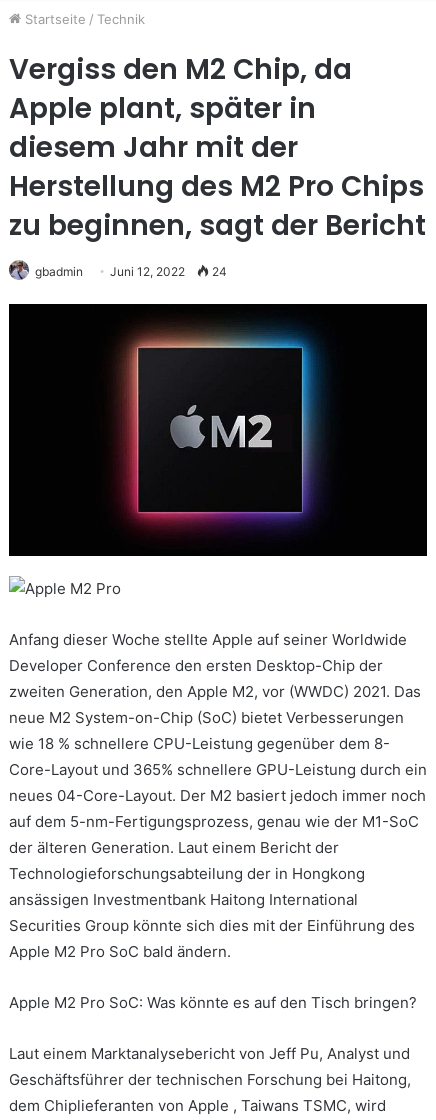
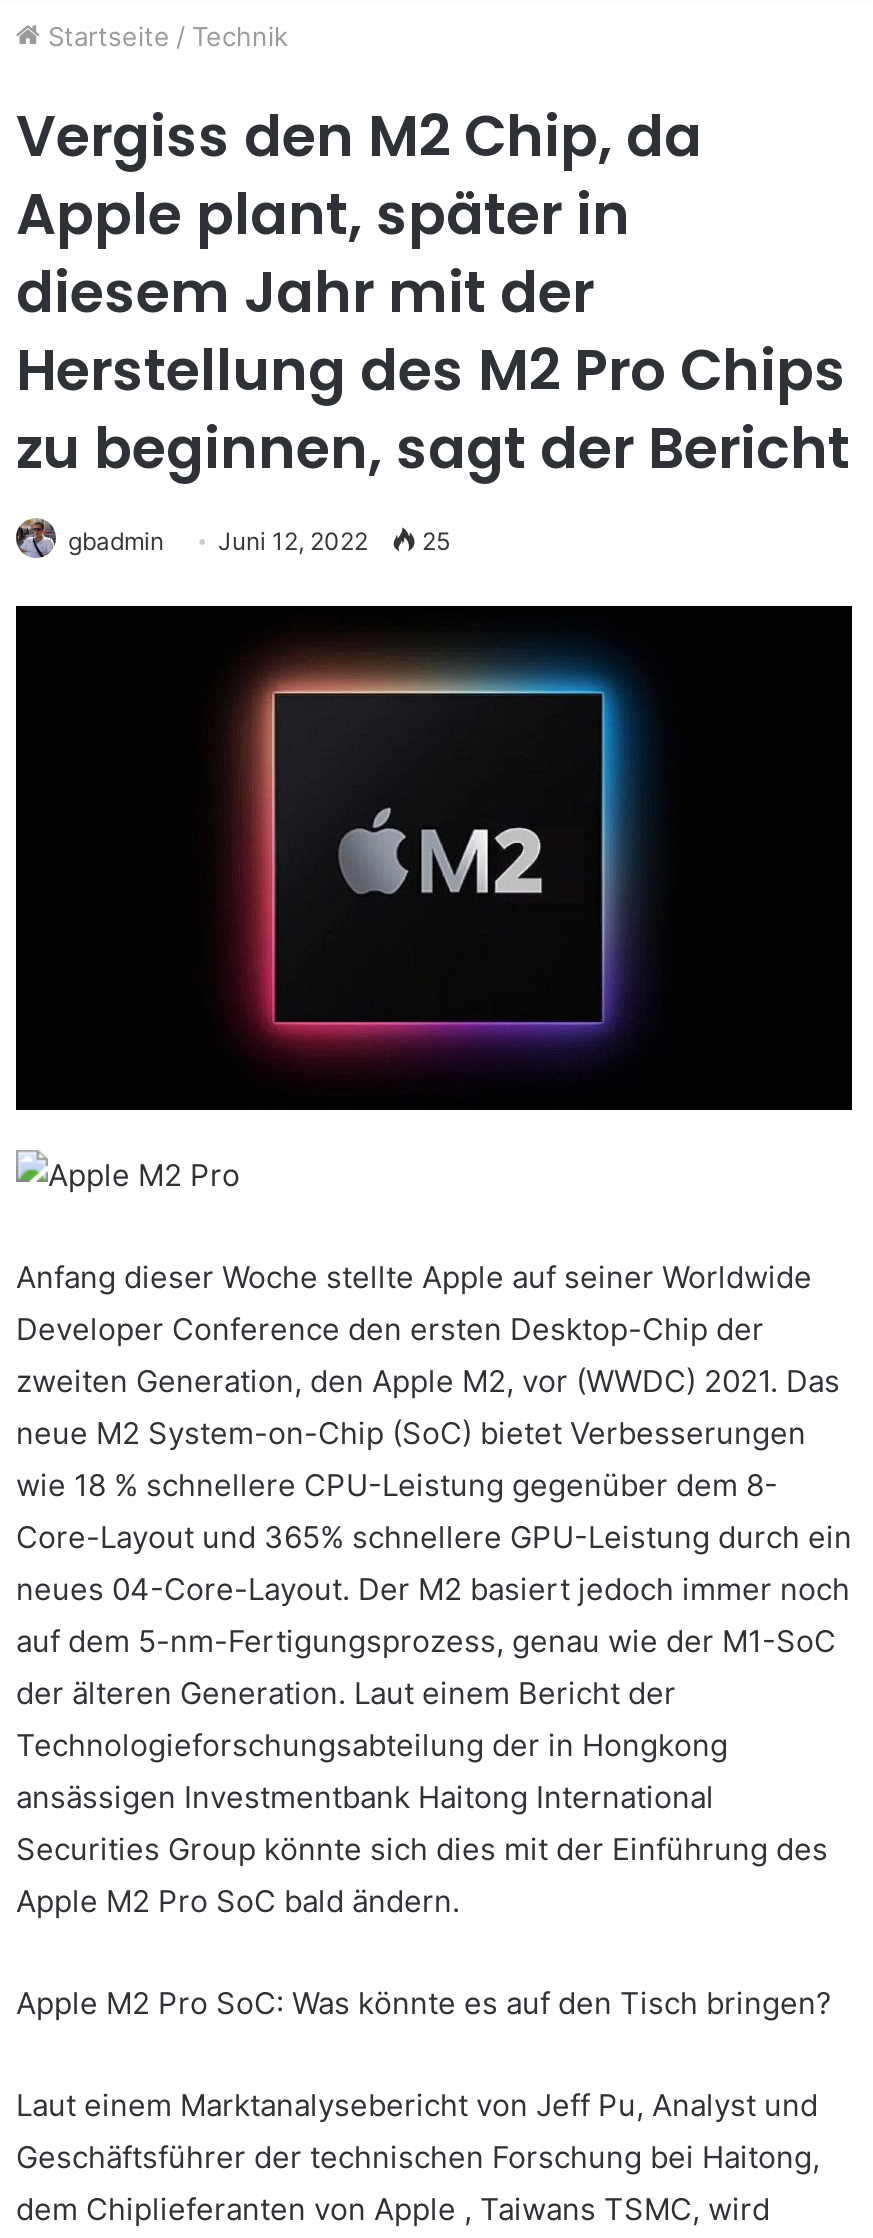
[35,264,227,279] gbadmin Juni 12, 2022 24 -> [68,526,450,556] gbadmin Juni 12, 2022 25

